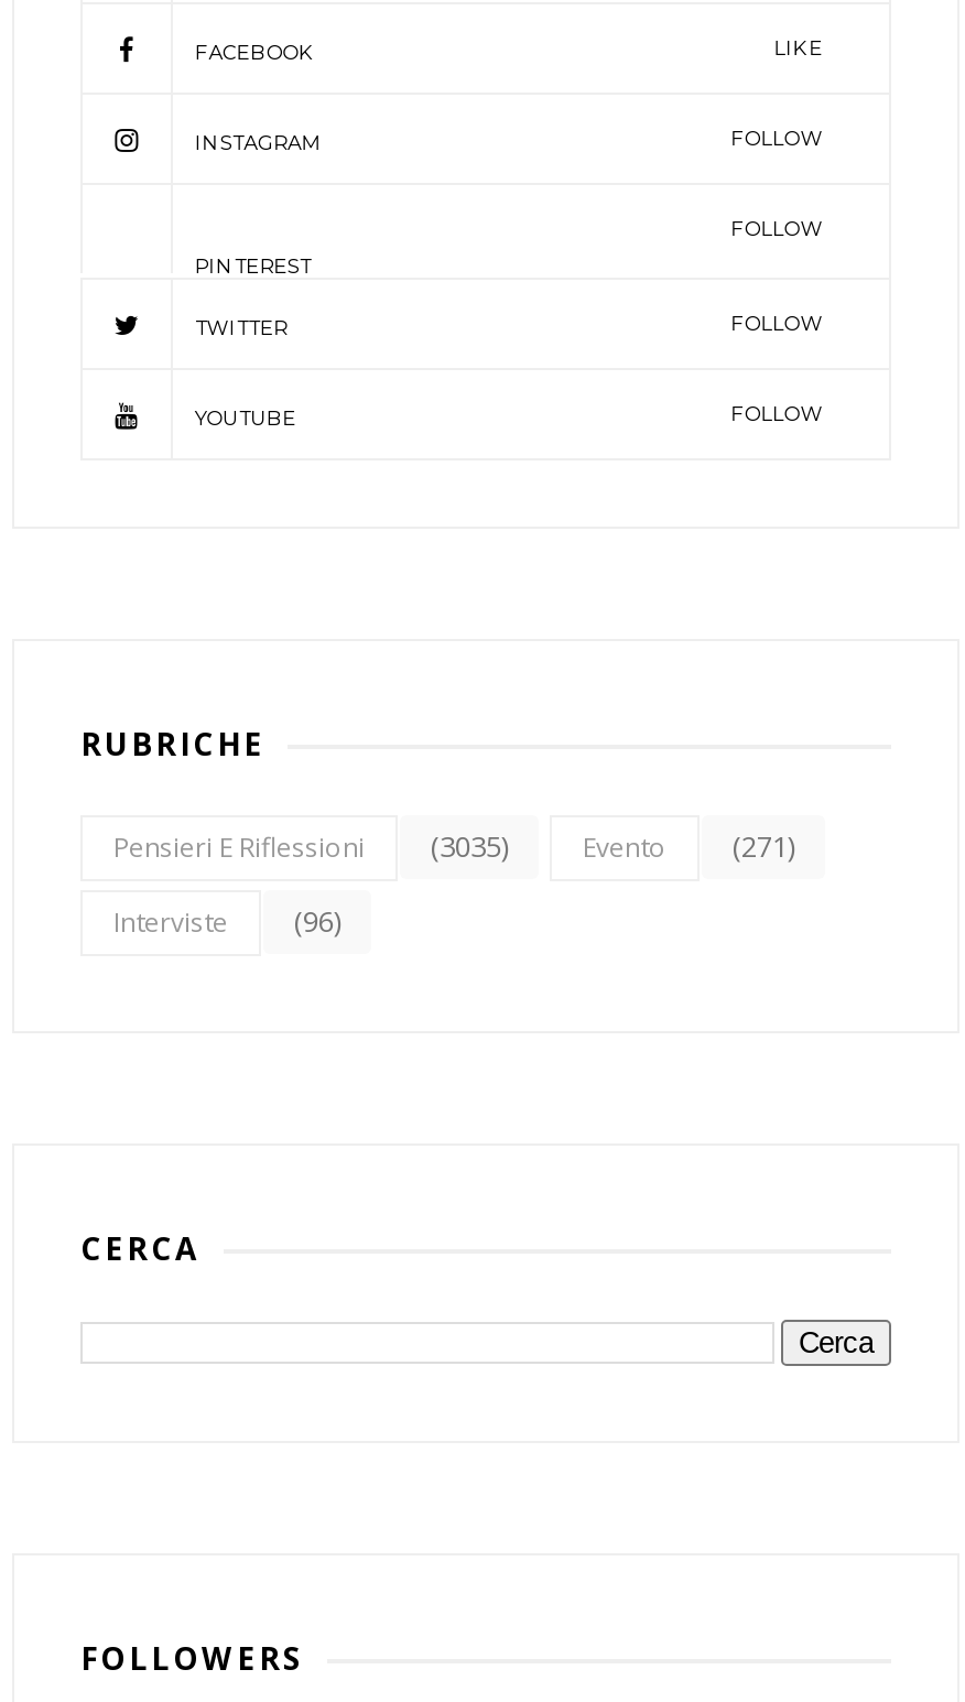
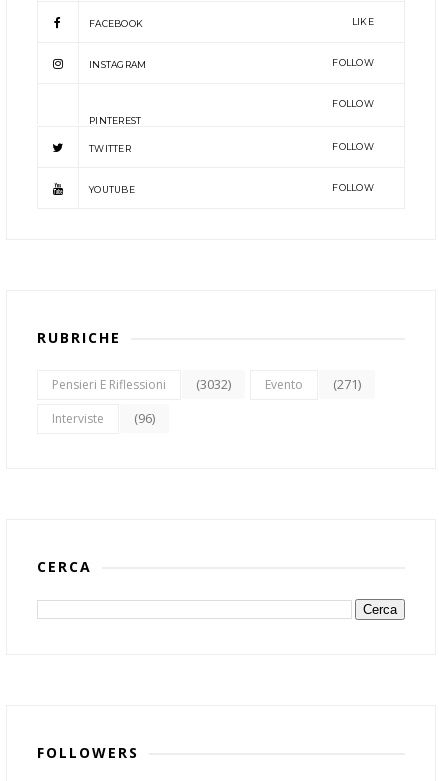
[113,825,794,865] Pensieri E Riflessioni (3035) Evento (271) -> [52,374,361,392] Pensieri E Riflessioni (3032) Evento (271)

